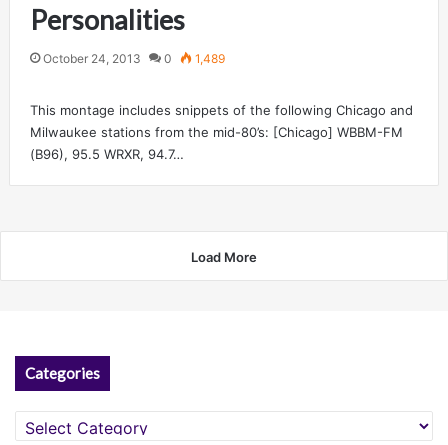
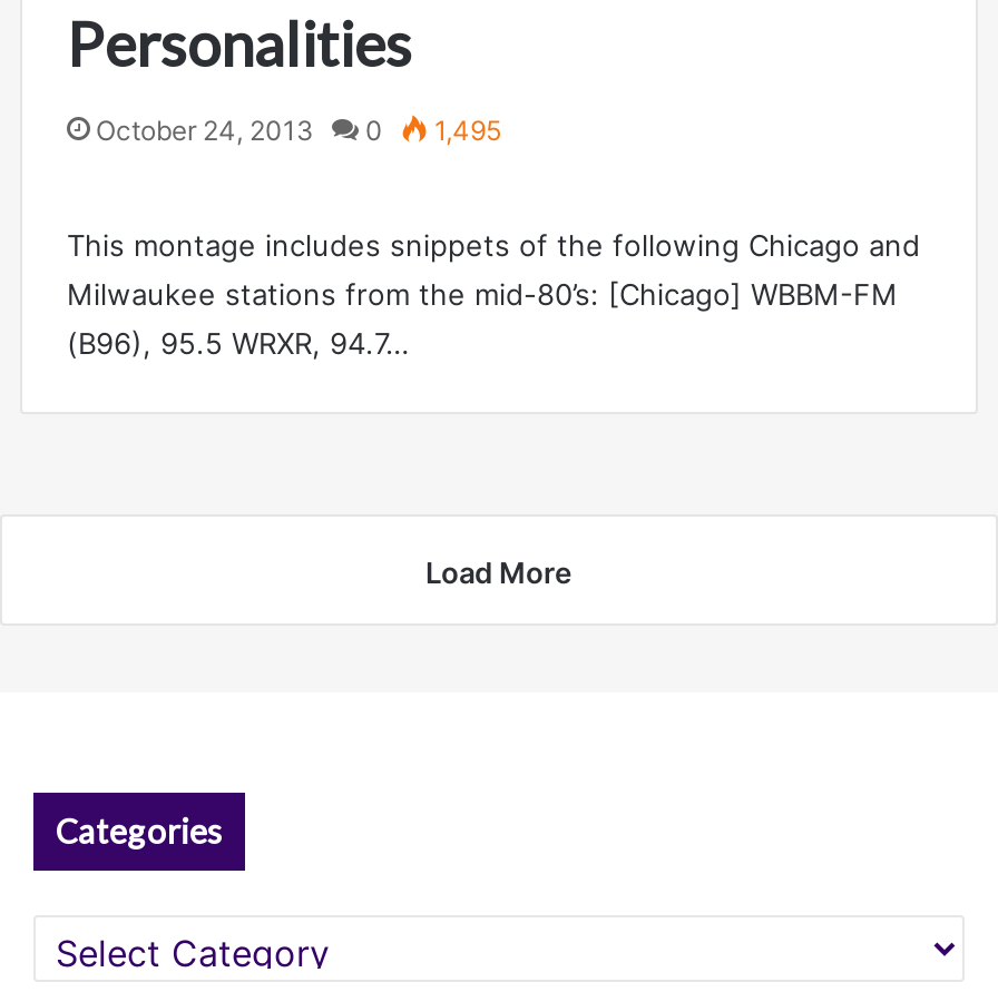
[43,51,225,66] October 24, 2013 0 1,489 -> [96,113,501,146] October 24, 2013 0 1,495

